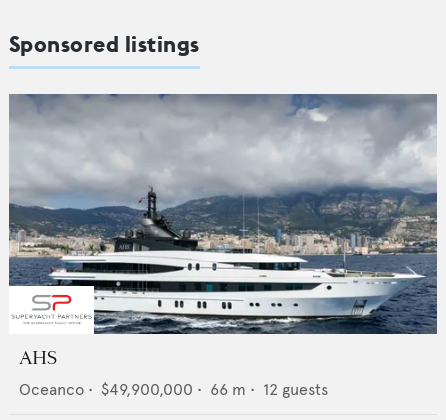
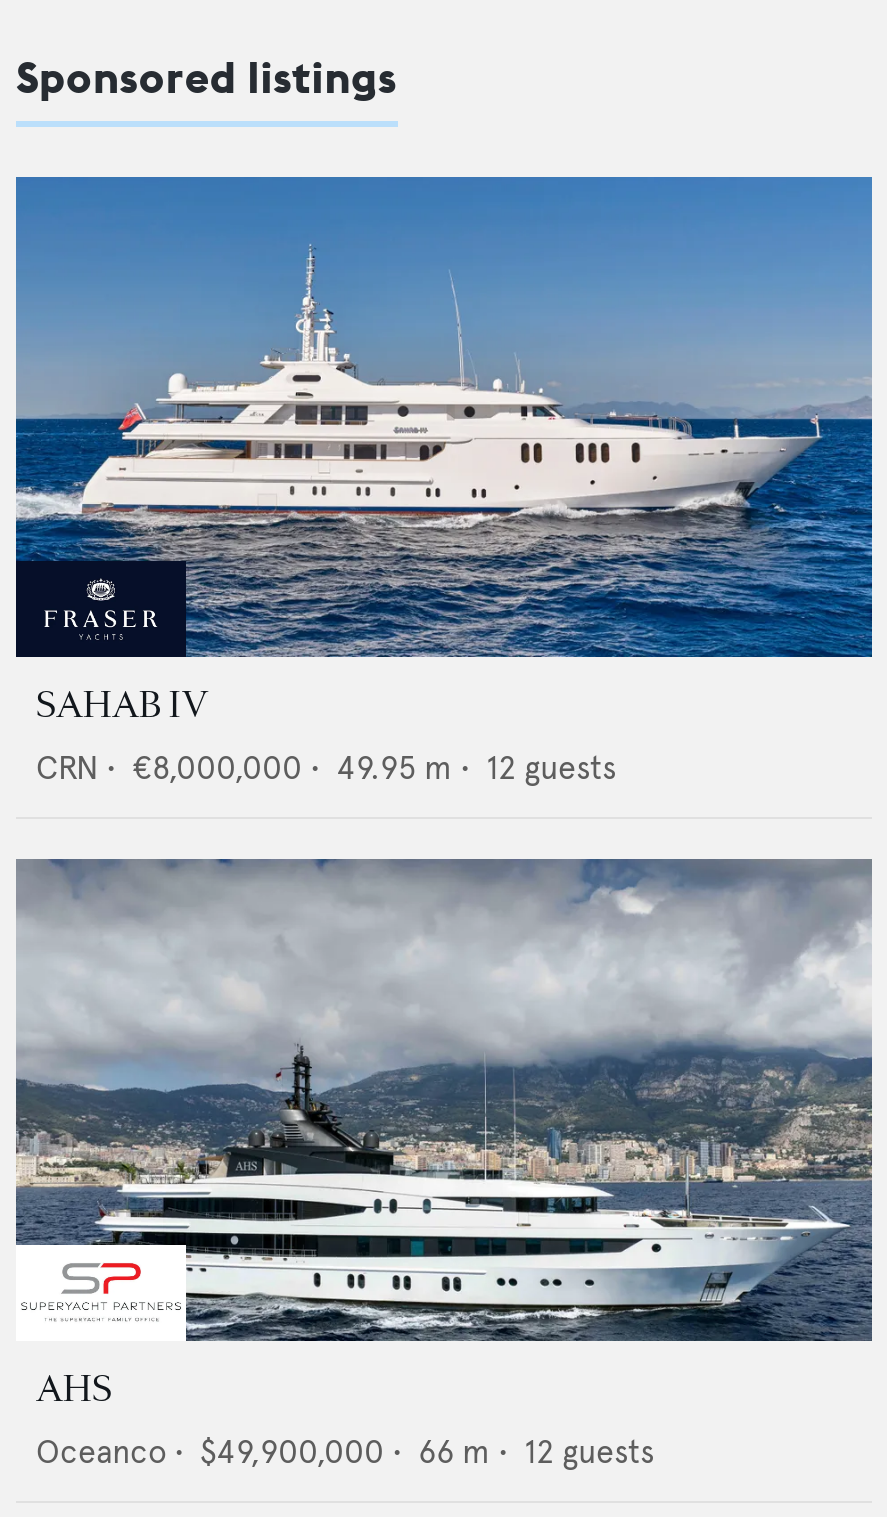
none -> [14,177,874,788] [image] | SAHAB IV | CRN • €8,000,000 • 49.95 m • 12 guests

